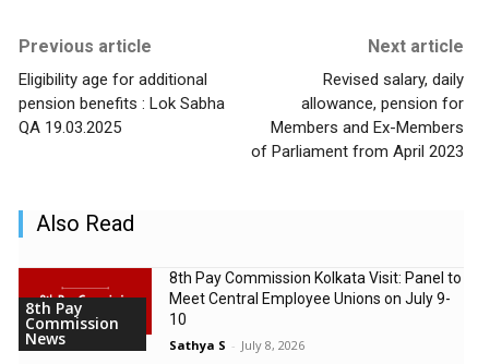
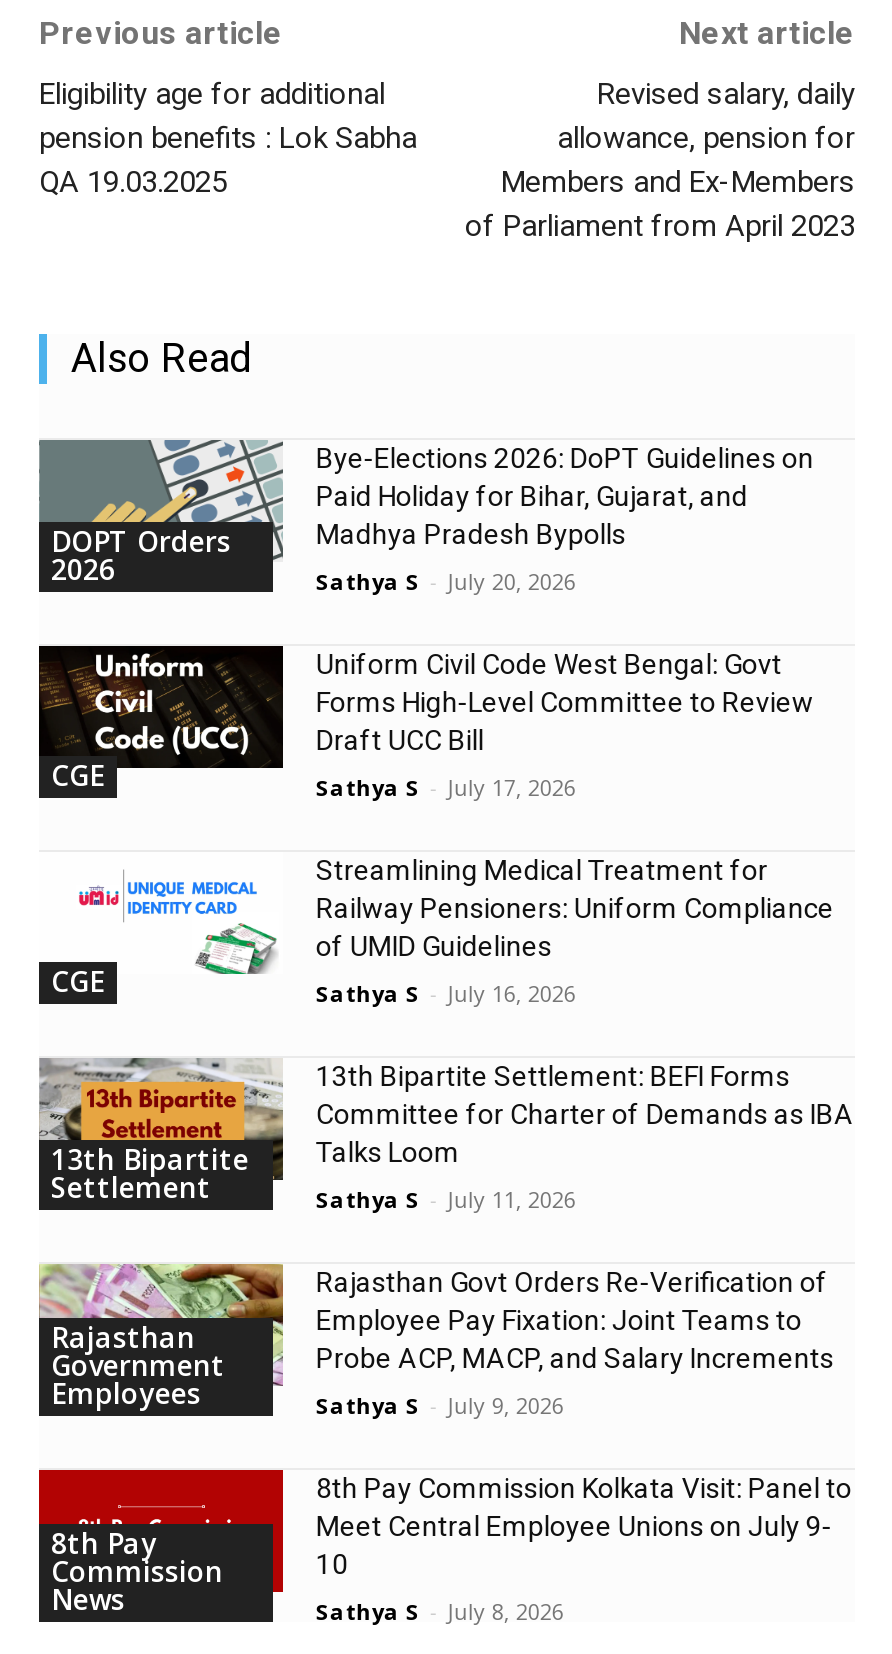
none -> [37,644,285,794] [image] | CGE
none -> [37,1056,285,1212] [image] | 13th Bipartite | Settlement
none -> [37,1262,285,1418] [image] | Rajasthan | Government | Employees
none -> [51,522,231,588] DOPT Orders | 2026
none -> [51,880,277,1000] [image] | CGE
none -> [316,442,814,596] Bye-Elections 2026: DoPT Guidelines on | Paid Holiday for Bihar, Gujarat, and | Madhya Pradesh Bypolls | Sathya S - July 20, 2026
none -> [316,648,814,802] Uniform Civil Code West Bengal: Govt | Forms High-Level Committee to Review | Draft UCC Bill | Sathya S - July 17, 2026
none -> [316,854,834,1008] Streamlining Medical Treatment for | Railway Pensioners: Uniform Compliance | of UMID Guidelines | Sathya S - July 16, 2026
none -> [316,1060,854,1214] 13th Bipartite Settlement: BEFI Forms | Committee for Charter of Demands as IBA | Talks Loom | Sathya S - July 11, 2026
none -> [316,1266,834,1420] Rajasthan Govt Orders Re-Verification of | Employee Pay Fixation: Joint Teams to | Probe ACP, MACP, and Salary Increments | Sathya S - July 9, 2026

